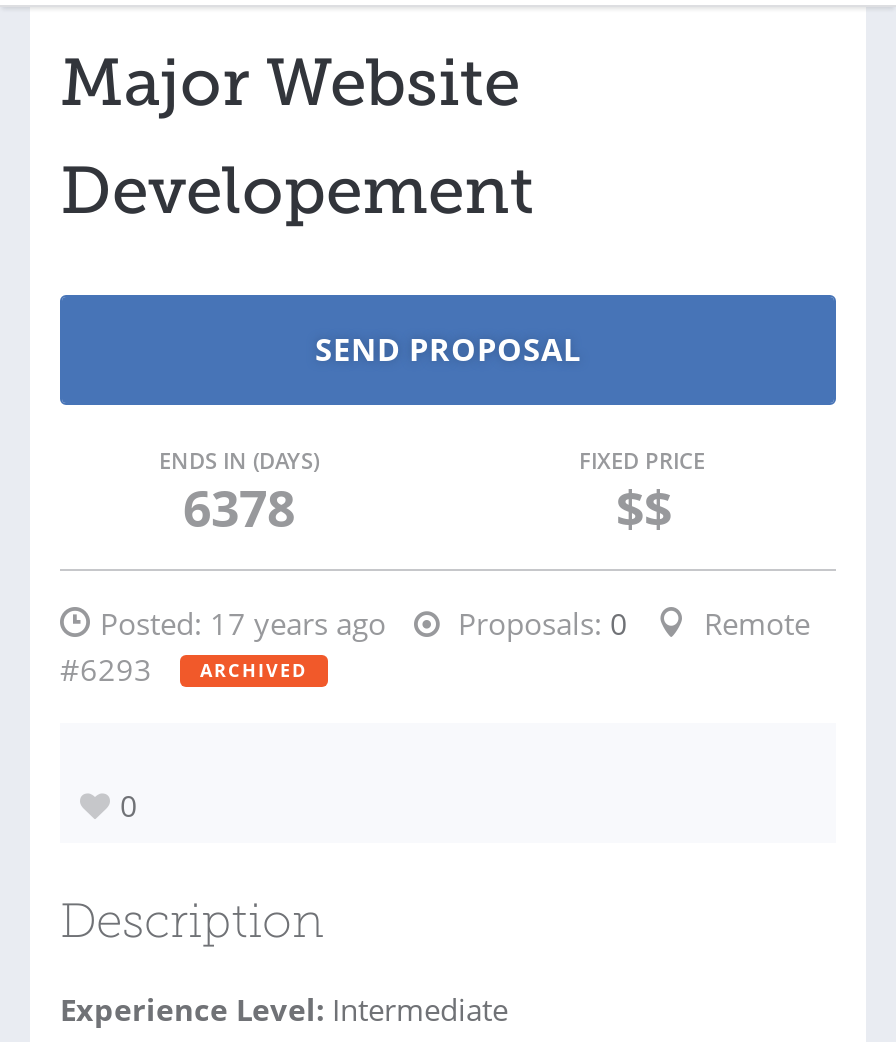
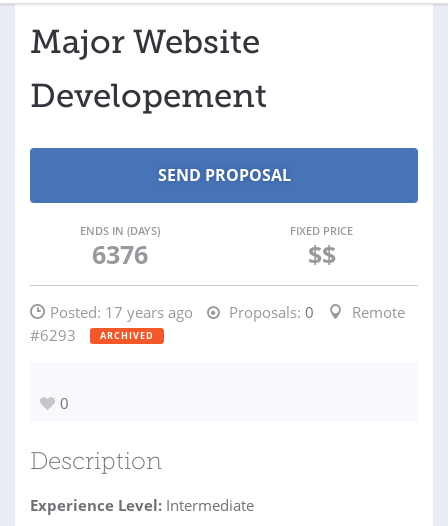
[183,473,295,541] 6378 -> [91,237,147,271] 6376

